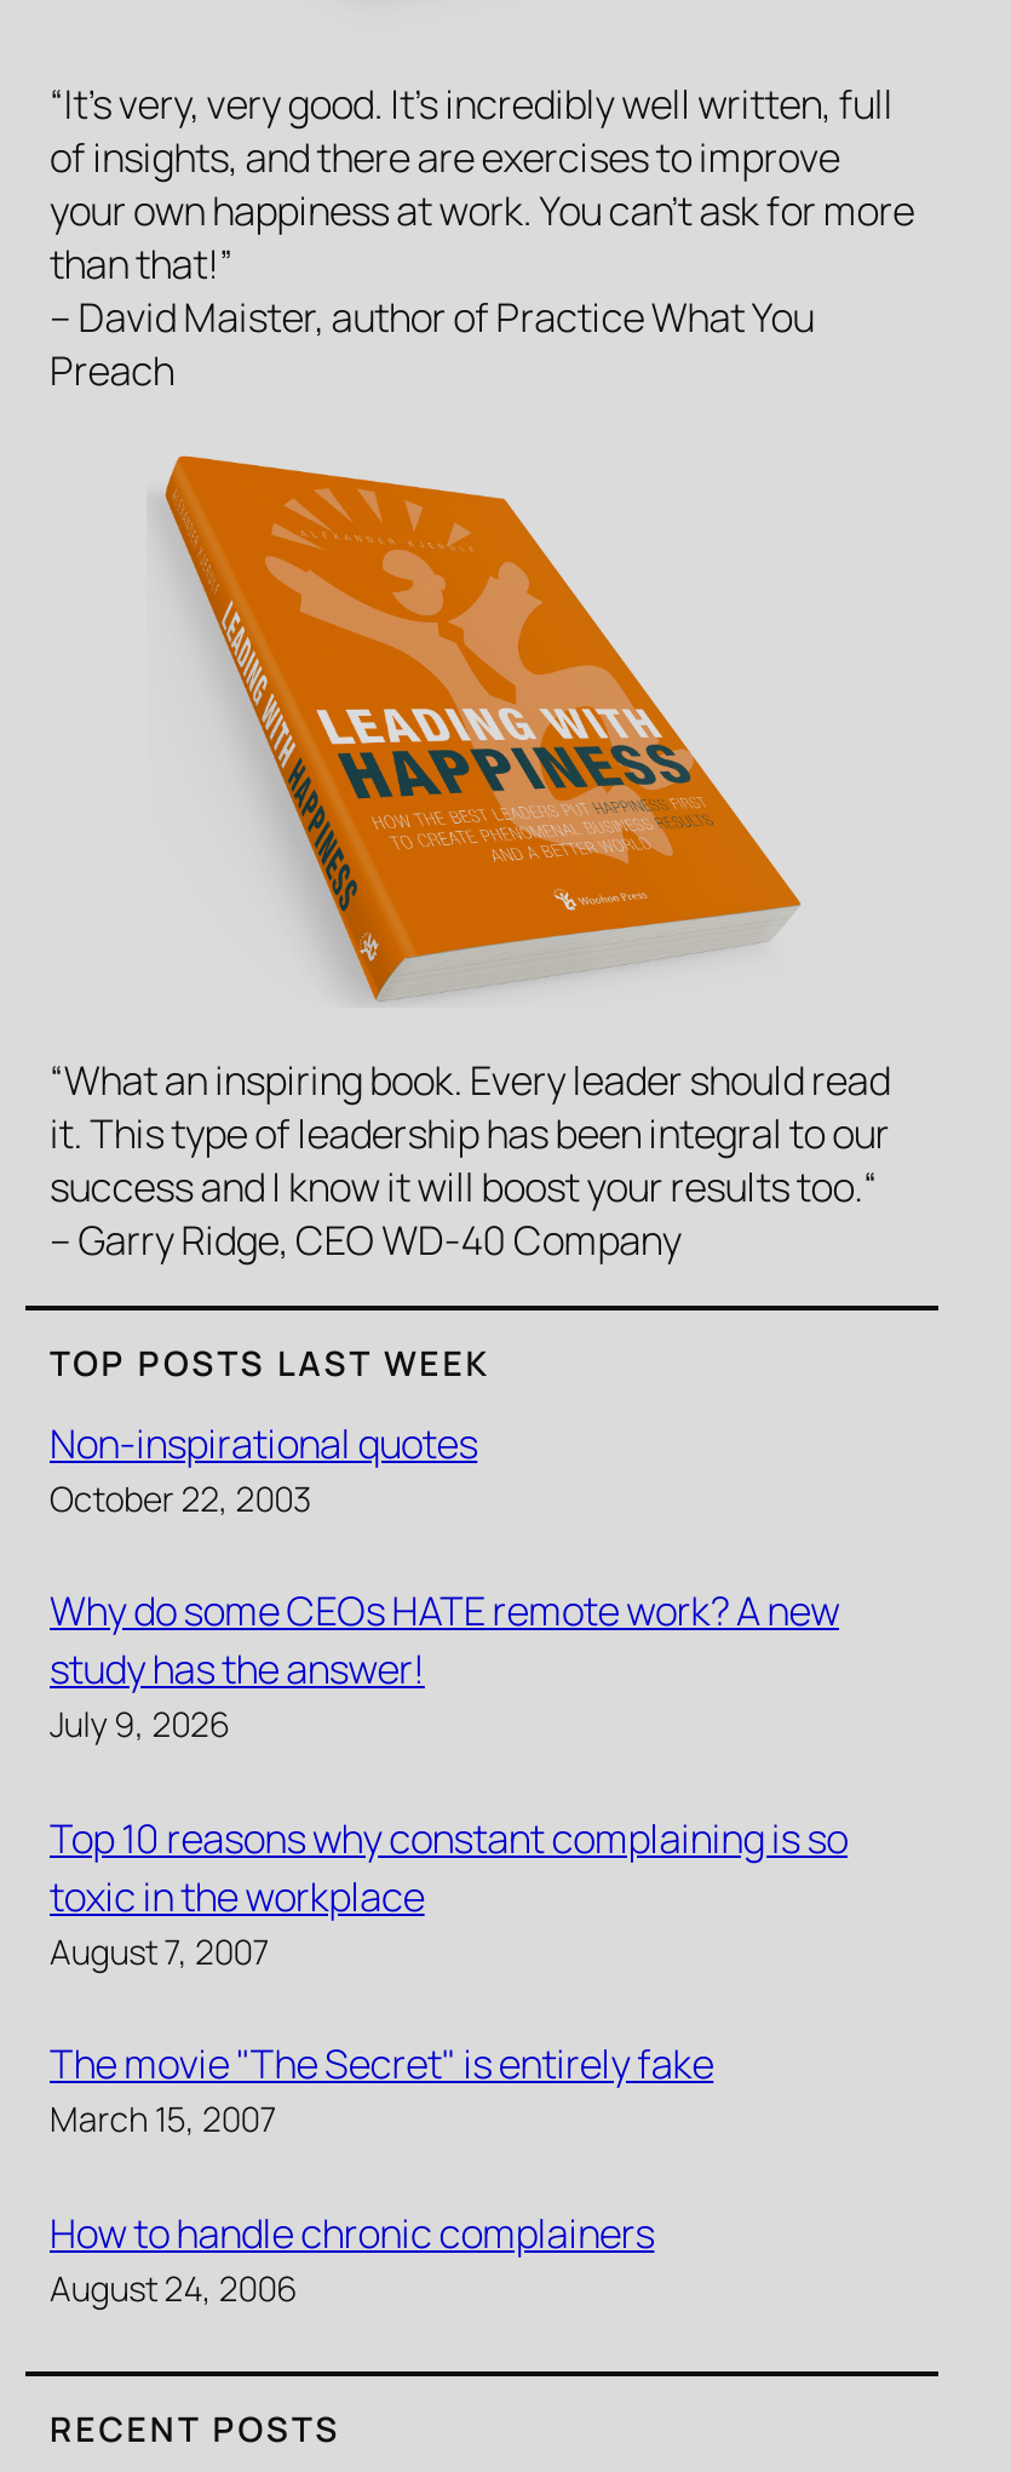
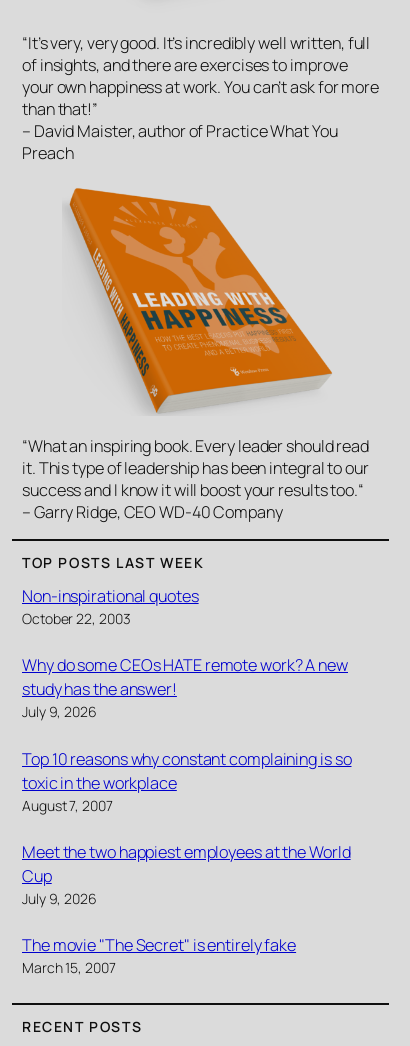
none -> [22,841,351,908] Meet the two happiest employees at the World | Cup | July 9, 2026
moved [50,2037,713,2142] -> [22,934,296,977]: The movie "The Secret" is entirely fake | March 15, 2007
[50,2206,654,2310] How to handle chronic complainers | August 24, 2006 -> none

